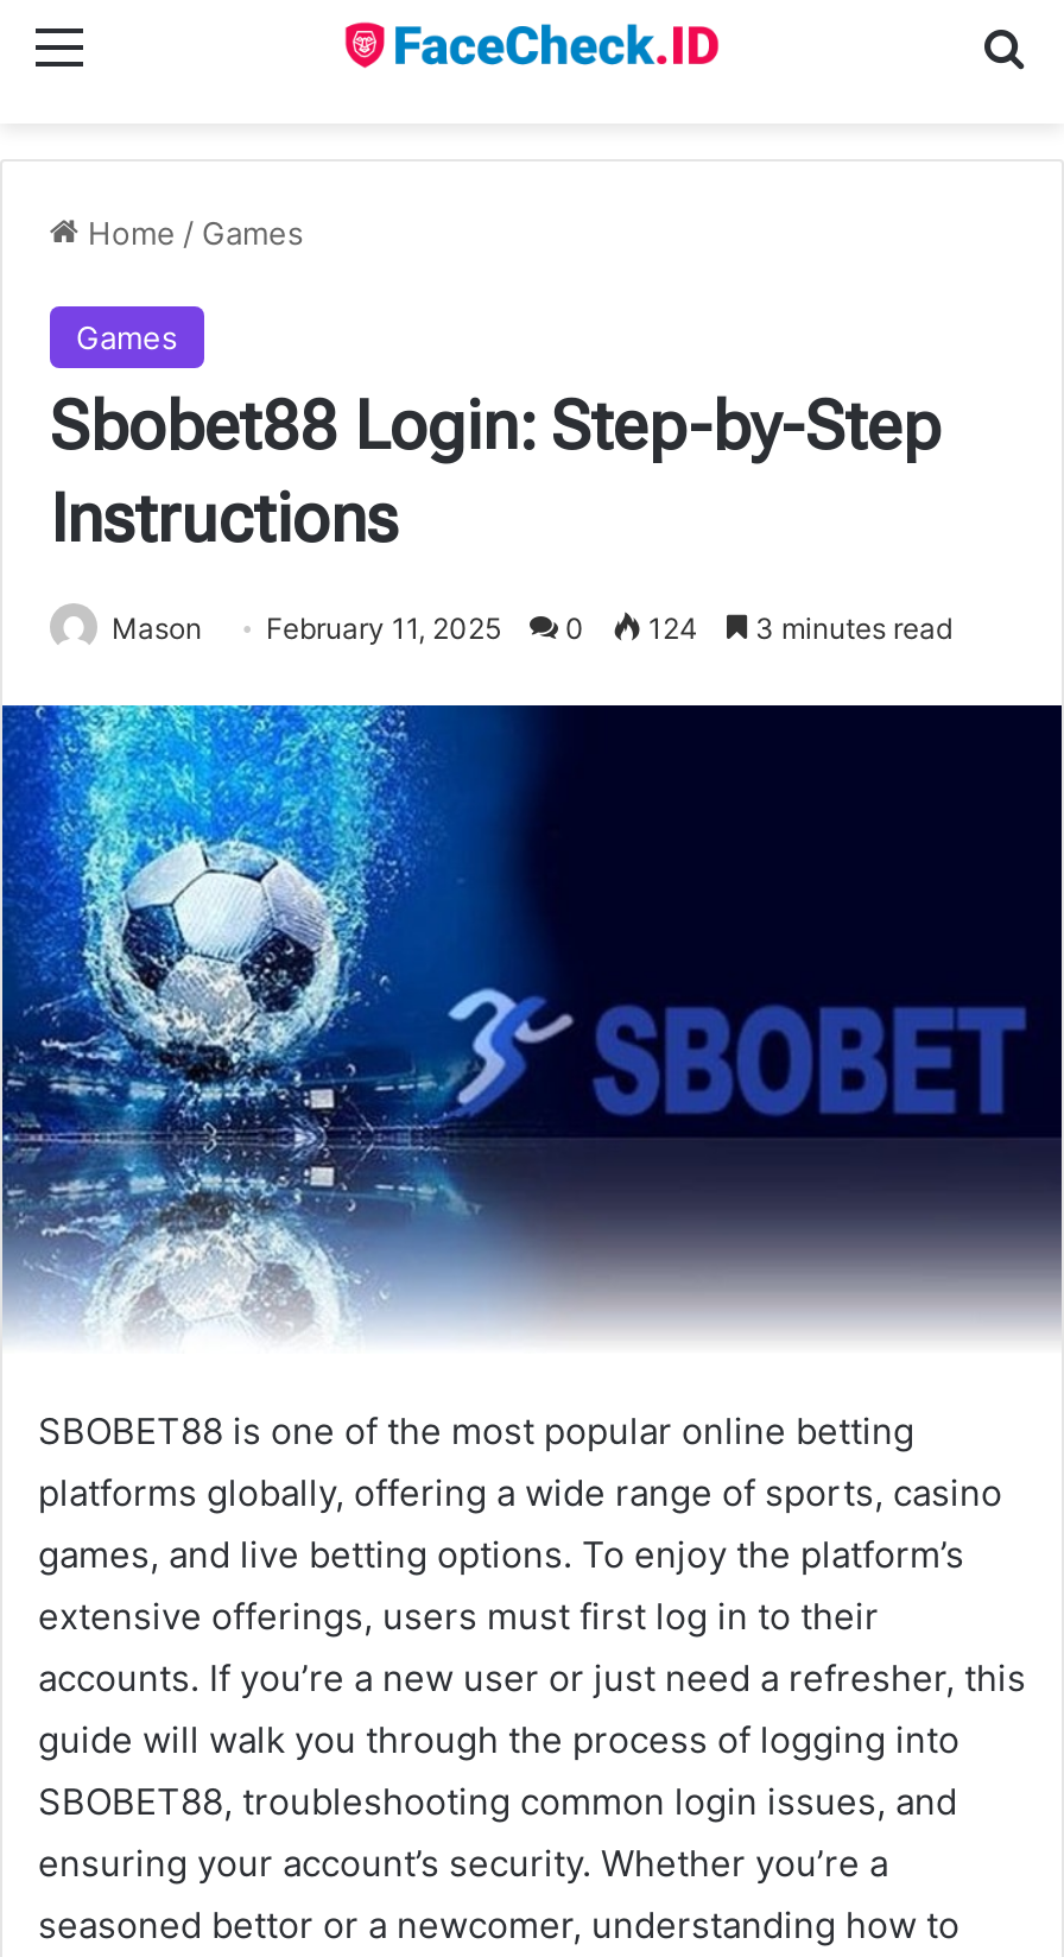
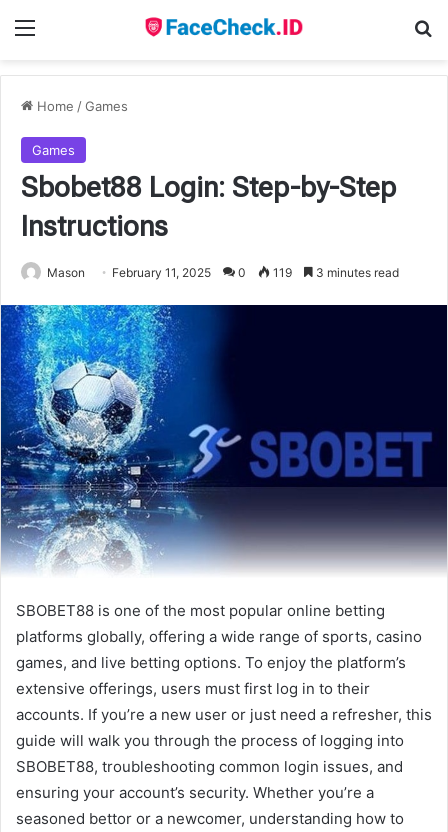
[112,611,952,647] Mason February 11, 2025 0 124 3 minutes read -> [47,265,399,280] Mason February 11, 2025 0 119 3 minutes read

